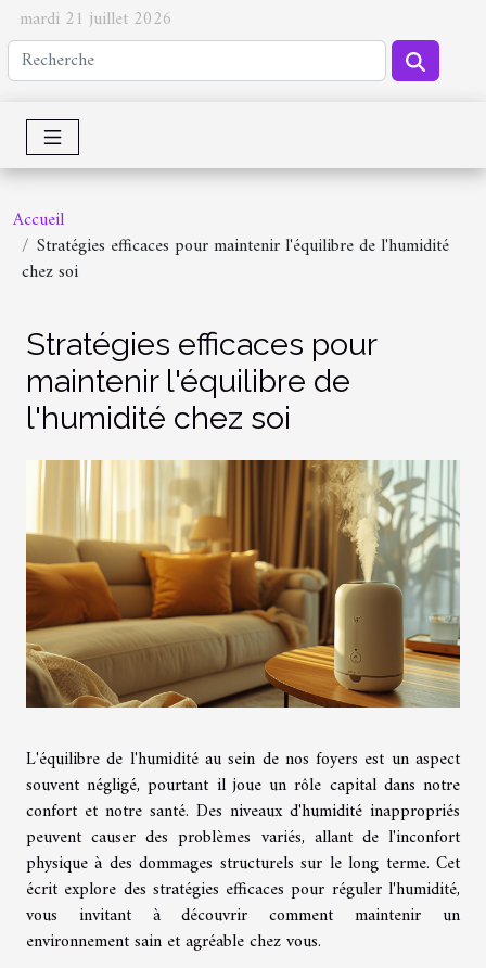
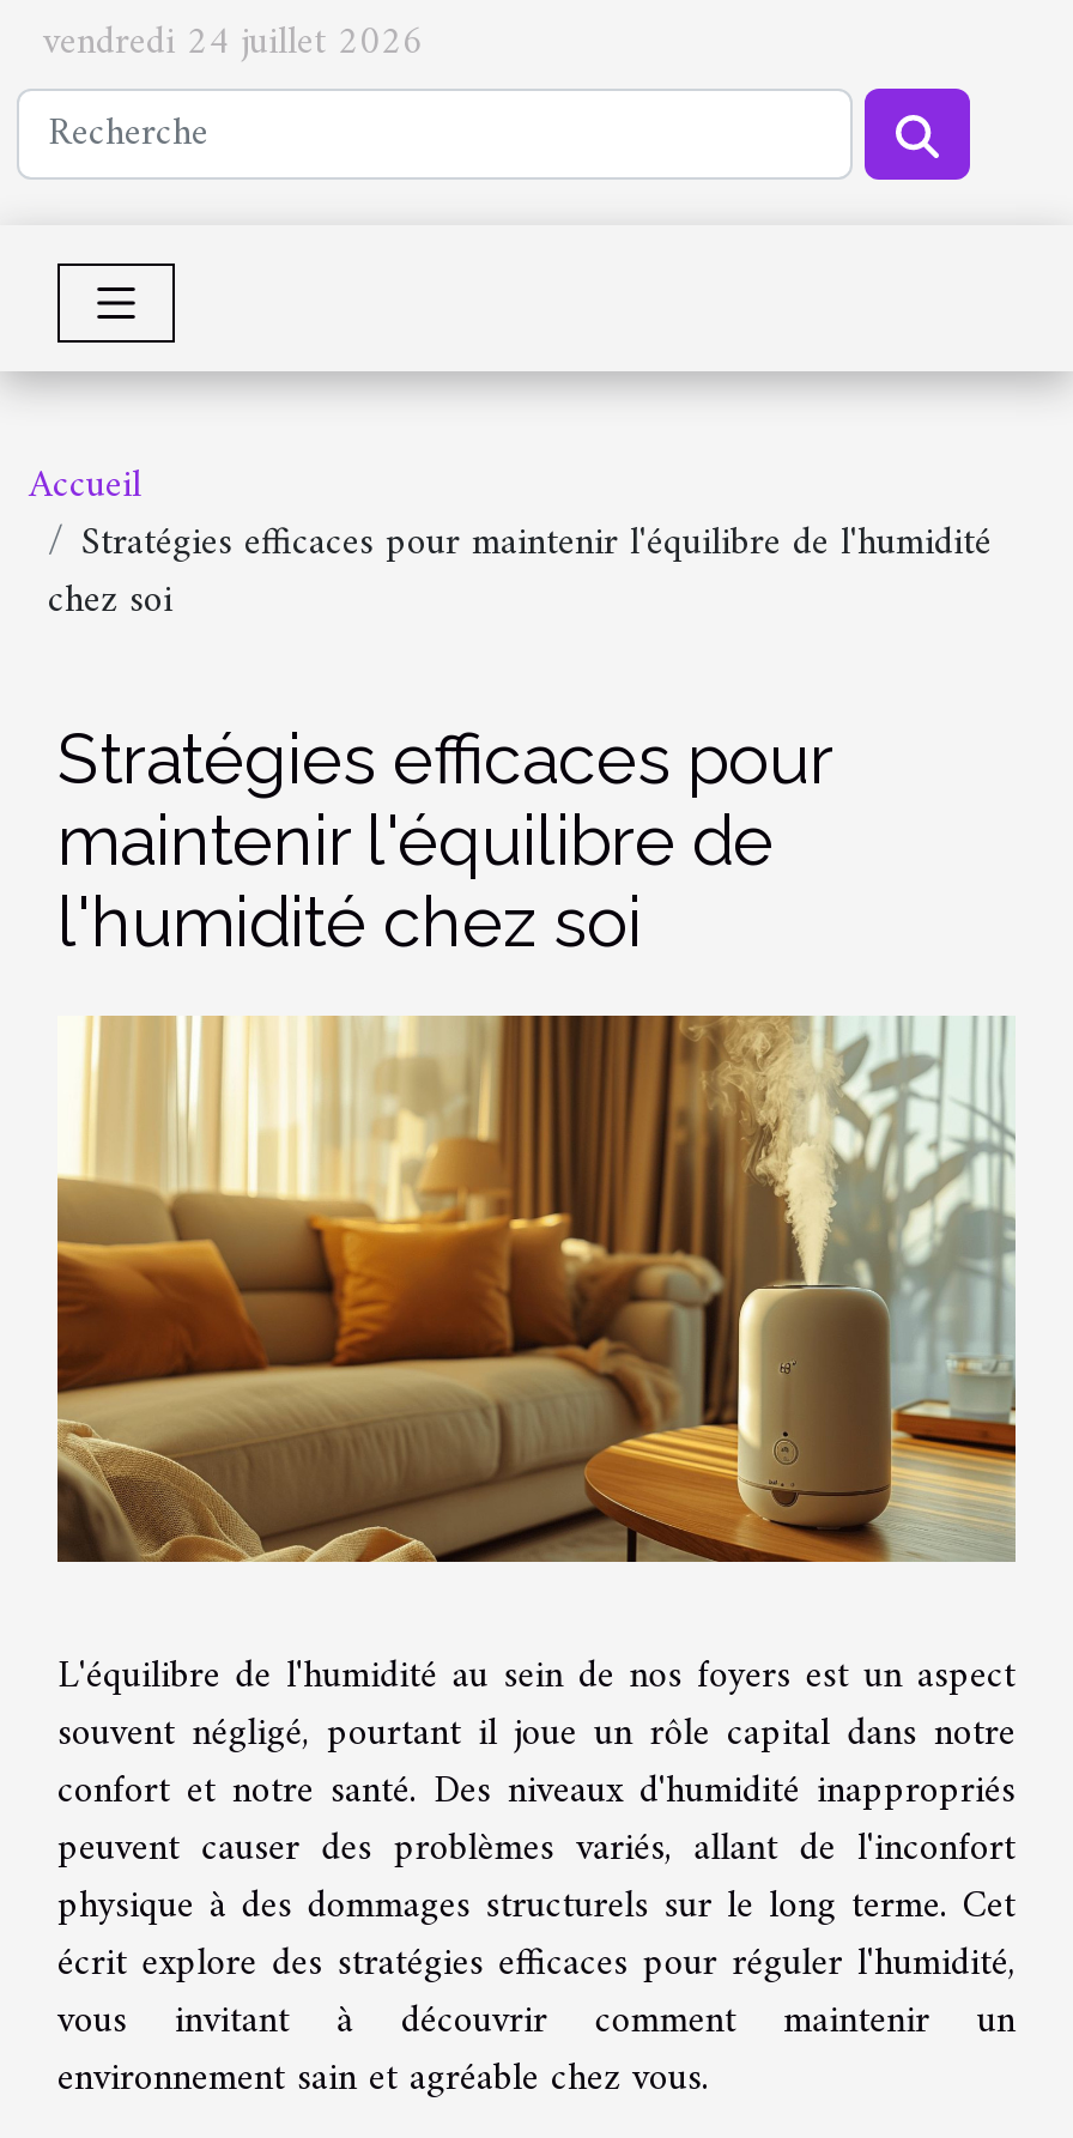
[20,4,172,35] mardi 21 juillet 2026 -> [43,10,424,77] vendredi 24 juillet 2026

